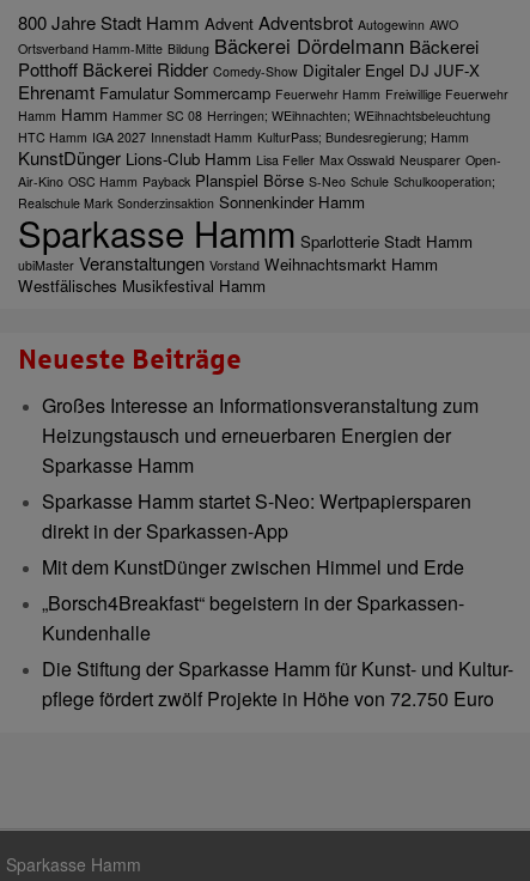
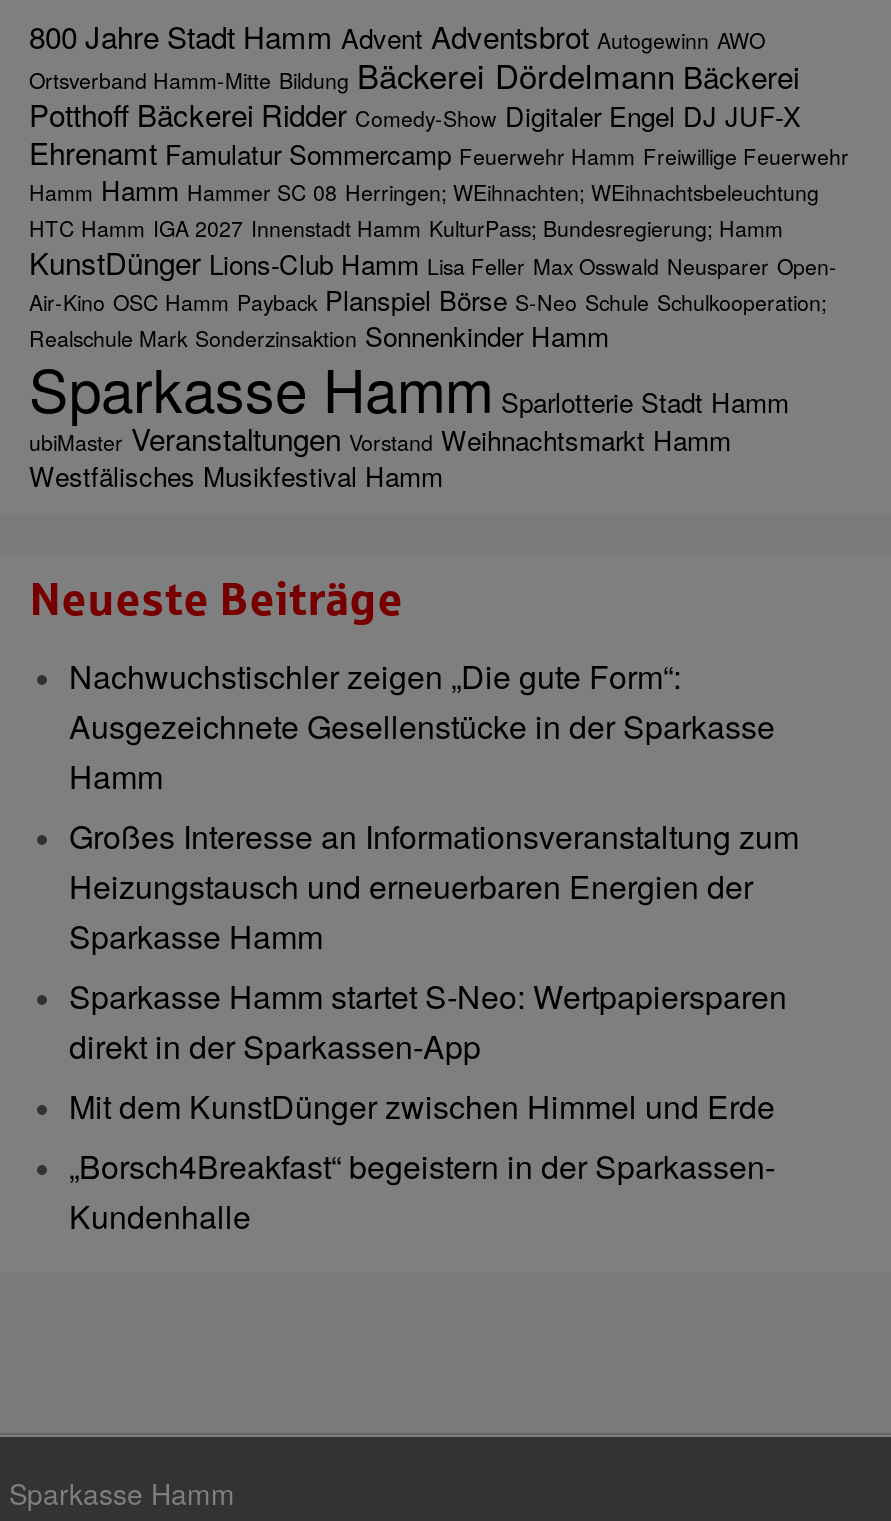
none -> [69,653,775,799] Nachwuchstischler zeigen „Die gute Form“: | Ausgezeichnete Gesellenstücke in der Sparkasse | Hamm
moved [42,391,479,646] -> [69,813,799,1239]: Großes Interesse an Informationsveranstaltung zum | Heizungstausch und erneuerbaren Energien der | Sparkasse Hamm | Sparkasse Hamm startet S-Neo: Wertpapiersparen | direkt in der Sparkassen-App | Mit dem KunstDünger zwischen Himmel und Erde | „Borsch4Breakfast“ begeistern in der Sparkassen- | Kundenhalle
[42,655,513,712] Die Stiftung der Sparkasse Hamm für Kunst- und Kultur- | pflege fördert zwölf Projekte in Höhe von 72.750 Euro -> none

